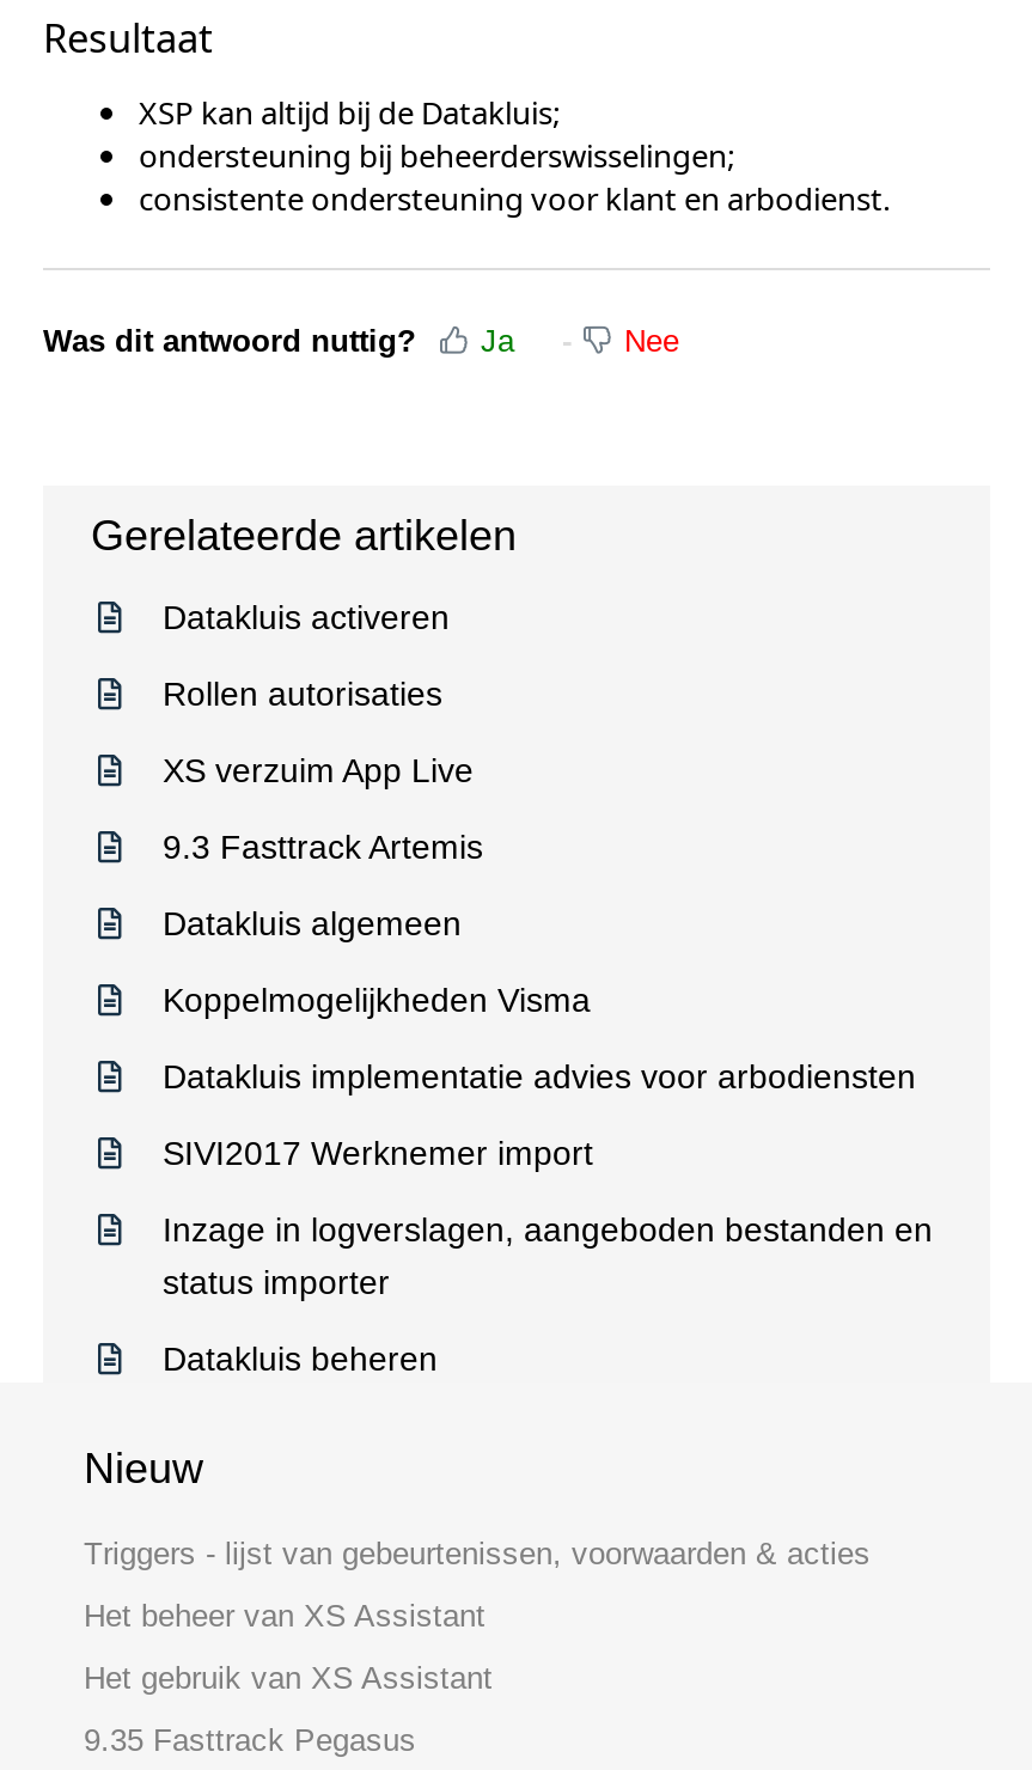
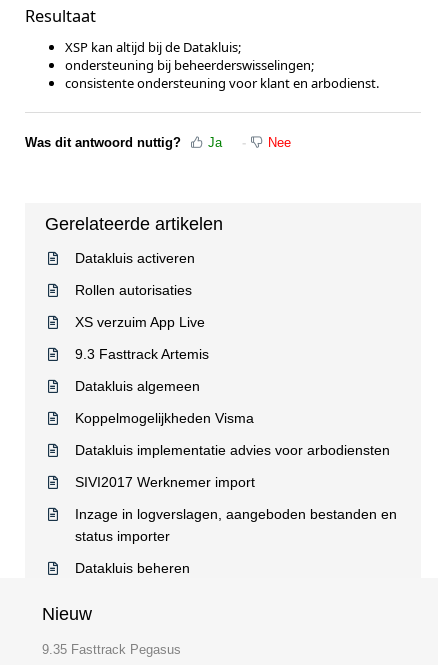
[84,1536,871,1696] Triggers - lijst van gebeurtenissen, voorwaarden & acties | Het beheer van XS Assistant | Het gebruik van XS Assistant -> none

